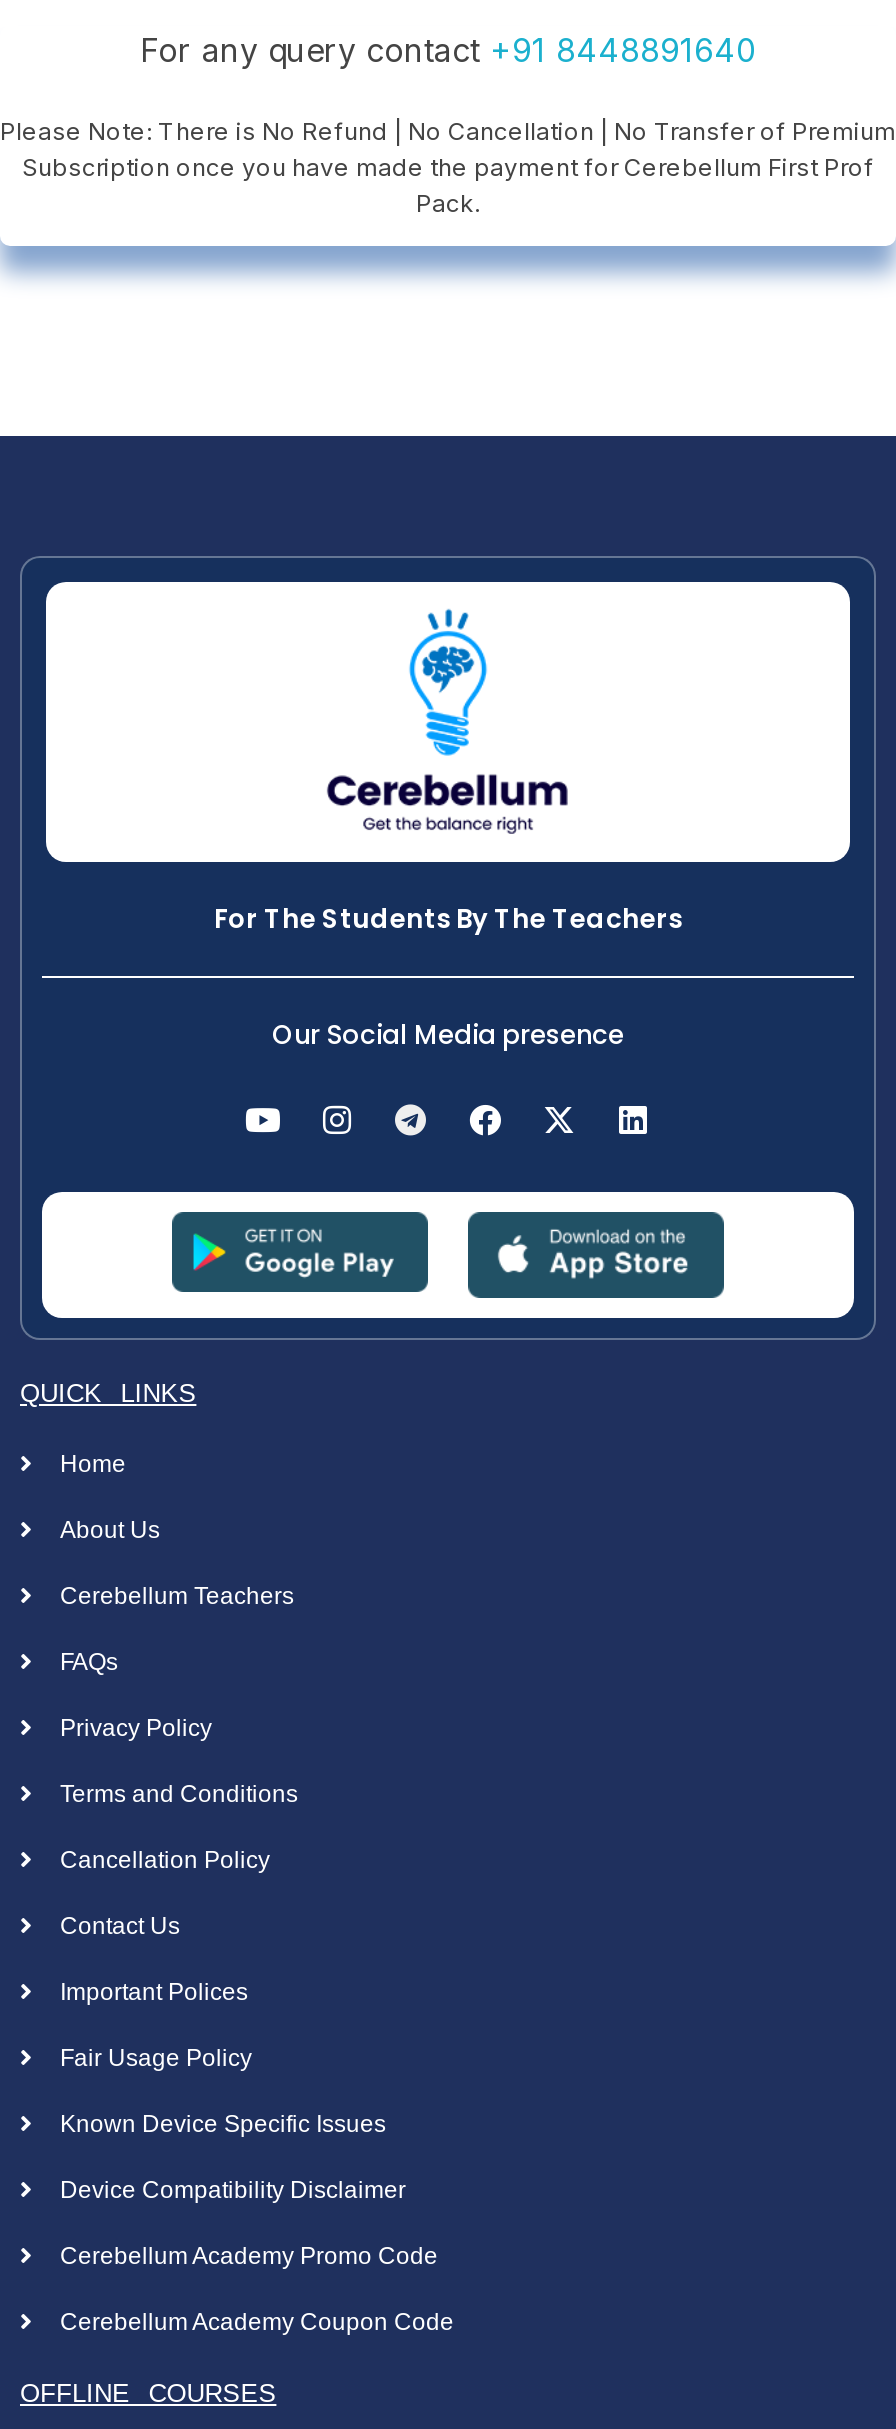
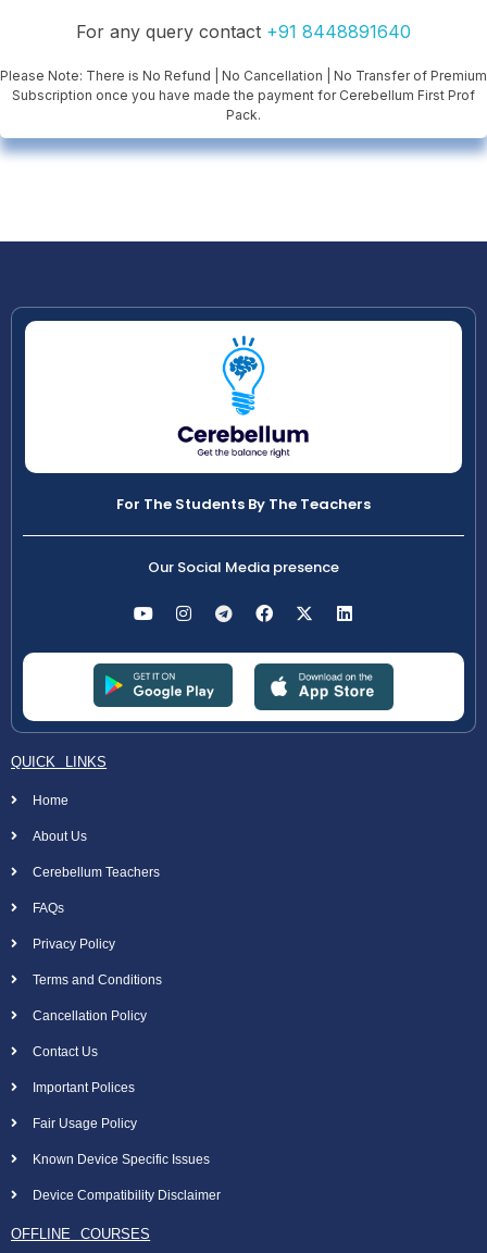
[60,2241,454,2335] Cerebellum Academy Promo Code | Cerebellum Academy Coupon Code -> none

